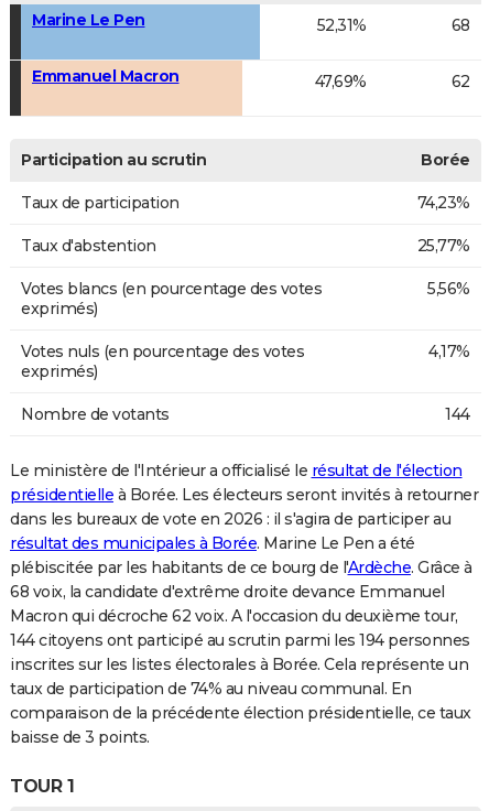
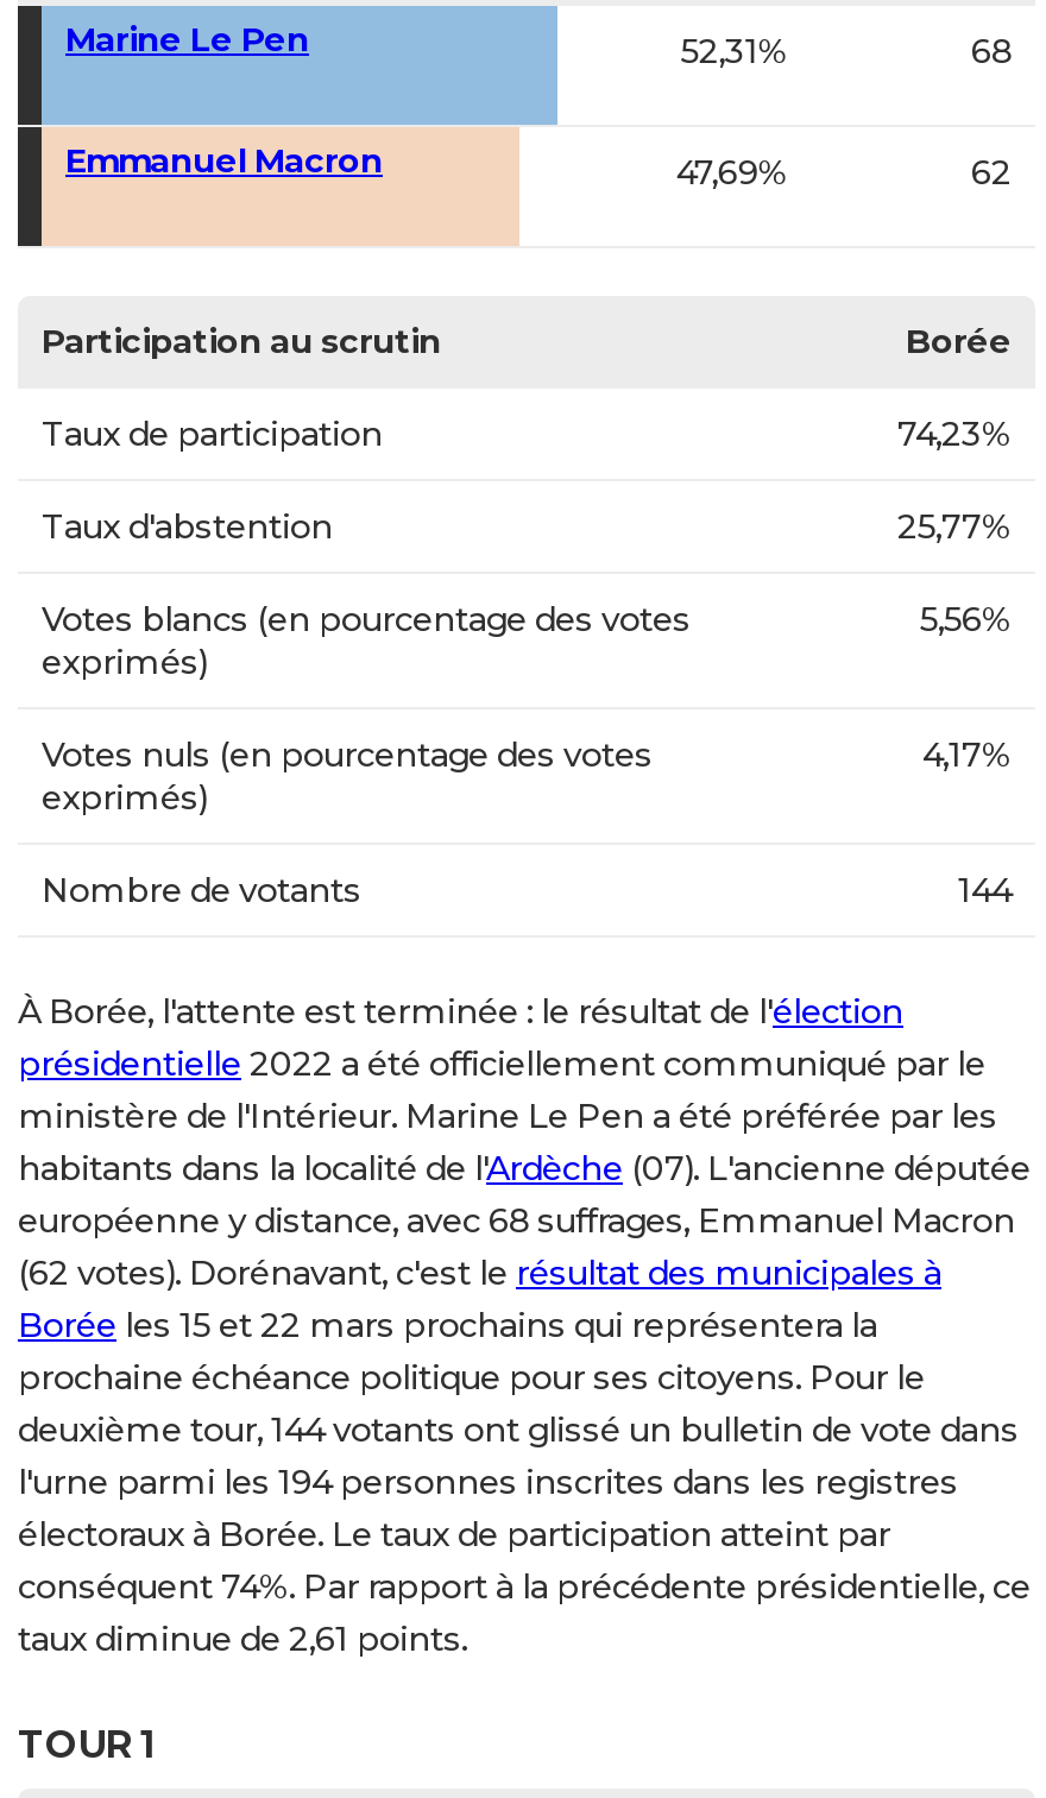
[10,461,478,747] Le ministère de l'Intérieur a officialisé le résultat de l'élection | présidentielle à Borée. Les électeurs seront invités à retourner | dans les bureaux de vote en 2026 : il s'agira de participer au | résultat des municipales à Borée. Marine Le Pen a été | plébiscitée par les habitants de ce bourg de l' Ardèche. Grâce à | 68 voix, la candidate d'extrême droite devance Emmanuel | Macron qui décroche 62 voix. A l'occasion du deuxième tour, | 144 citoyens ont participé au scrutin parmi les 194 personnes | inscrites sur les listes électorales à Borée. Cela représente un | taux de participation de 74% au niveau communal. En | comparaison de la précédente élection présidentielle, ce taux | baisse de 3 points. -> [18,990,1031,1660] À Borée, l'attente est terminée : le résultat de l'élection | présidentielle 2022 a été officiellement communiqué par le | ministère de l'Intérieur. Marine Le Pen a été préférée par les | habitants dans la localité de l' Ardèche (07). L'ancienne députée | européenne y distance, avec 68 suffrages, Emmanuel Macron | (62 votes). Dorénavant, c'est le résultat des municipales à | Borée les 15 et 22 mars prochains qui représentera la | prochaine échéance politique pour ses citoyens. Pour le | deuxième tour, 144 votants ont glissé un bulletin de vote dans | l'urne parmi les 194 personnes inscrites dans les registres | électoraux à Borée. Le taux de participation atteint par | conséquent 74%. Par rapport à la précédente présidentielle, ce | taux diminue de 2,61 points.

